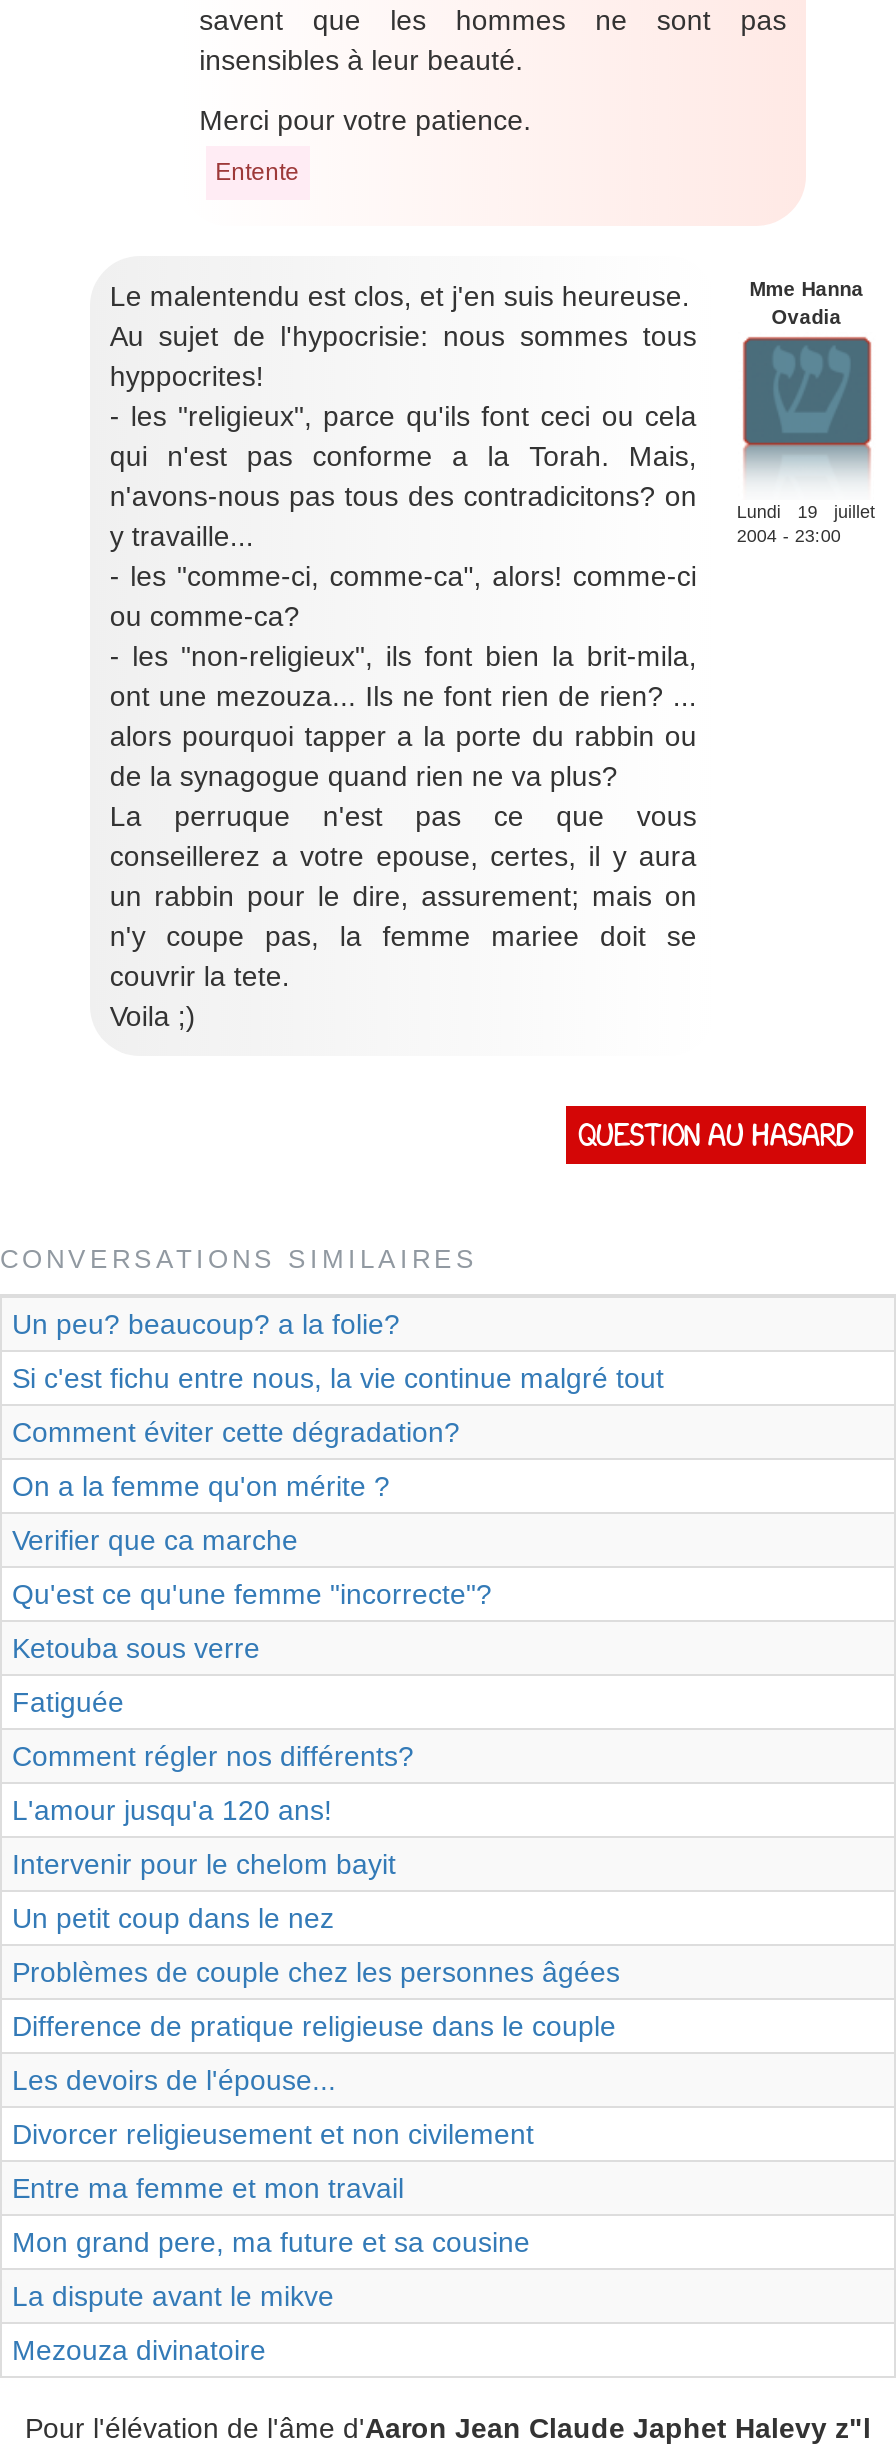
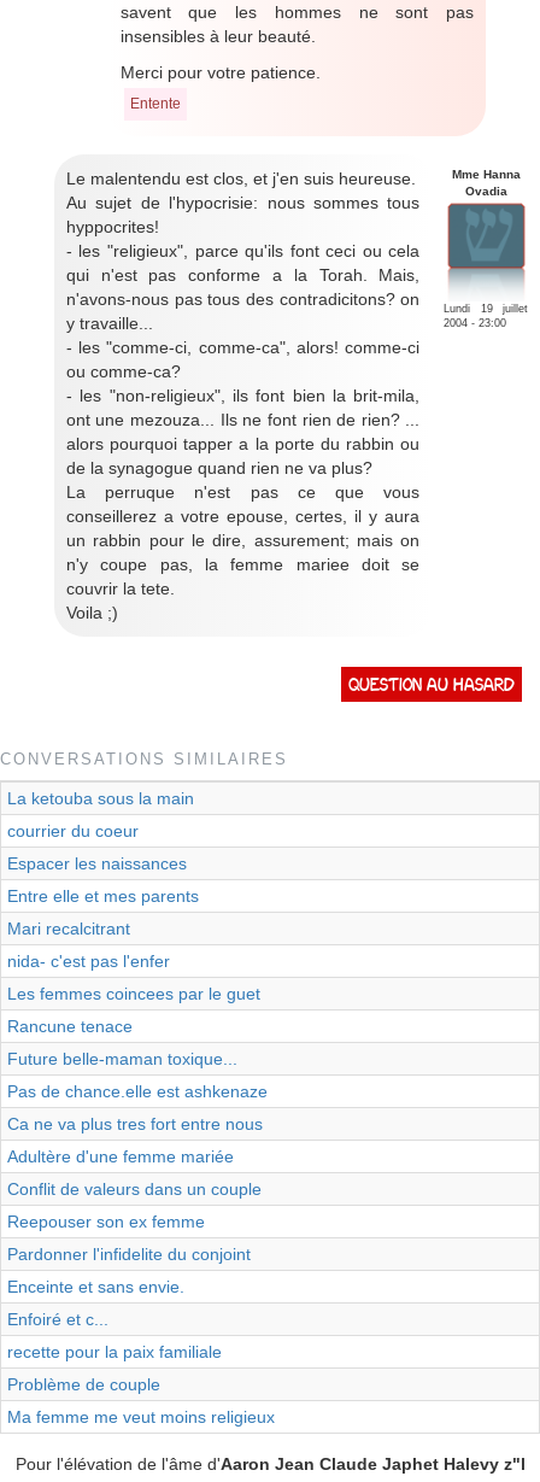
[12,1308,400,1340] Un peu? beaucoup? a la folie? -> [7,789,194,808] La ketouba sous la main
[12,1362,664,1394] Si c'est fichu entre nous, la vie continue malgré tout -> [7,821,139,840] courrier du coeur
[12,1416,460,1448] Comment éviter cette dégradation? -> [7,854,187,873] Espacer les naissances
[12,1470,390,1502] On a la femme qu'on mérite ? -> [7,886,199,906] Entre elle et mes parents
[12,1524,298,1556] Verifier que ca marche -> [7,919,130,938] Mari recalcitrant
[12,1578,492,1610] Qu'est ce qu'une femme "incorrecte"? -> [7,951,170,971] nida- c'est pas l'enfer
[12,1632,260,1664] Ketouba sous verre -> [7,984,260,1003] Les femmes coincees par le guet
[12,1686,124,1718] Fatiguée -> [7,1017,133,1036] Rancune tenace
[12,1740,414,1772] Comment régler nos différents? -> [7,1049,237,1068] Future belle-maman toxique...
[12,1794,332,1826] L'amour jusqu'a 120 ans! -> [7,1082,268,1101] Pas de chance.elle est ashkenaze
[12,1848,396,1880] Intervenir pour le chelom bayit -> [7,1114,263,1134] Ca ne va plus tres fort entre nous
[12,1902,334,1934] Un petit coup dans le nez -> [7,1147,234,1166] Adultère d'une femme mariée
[12,1956,620,1988] Problèmes de couple chez les personnes âgées -> [7,1179,262,1199] Conflit de valeurs dans un couple
[12,2010,616,2042] Difference de pratique religieuse dans le couple -> [7,1212,205,1231] Reepouser son ex femme
[12,2064,336,2096] Les devoirs de l'épouse... -> [7,1244,251,1264] Pardonner l'infidelite du conjoint
[12,2118,534,2150] Divorcer religieusement et non civilement -> [7,1277,184,1296] Enceinte et sans envie.
[12,2172,404,2204] Entre ma femme et mon travail -> [7,1310,108,1329] Enfoiré et c...
[12,2226,530,2258] Mon grand pere, ma future et sa cousine -> [7,1342,222,1361] recette pour la paix familiale
[12,2280,334,2312] La dispute avant le mikve -> [7,1375,160,1394] Problème de couple
[12,2334,266,2366] Mezouza divinatoire -> [7,1407,275,1427] Ma femme me veut moins religieux

